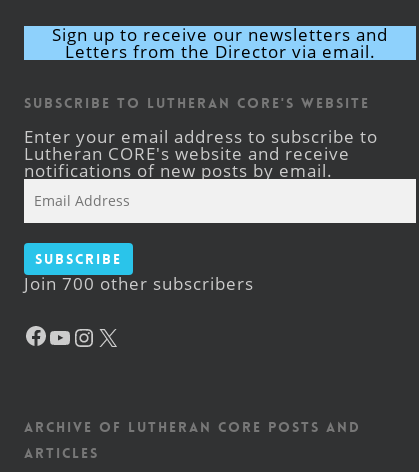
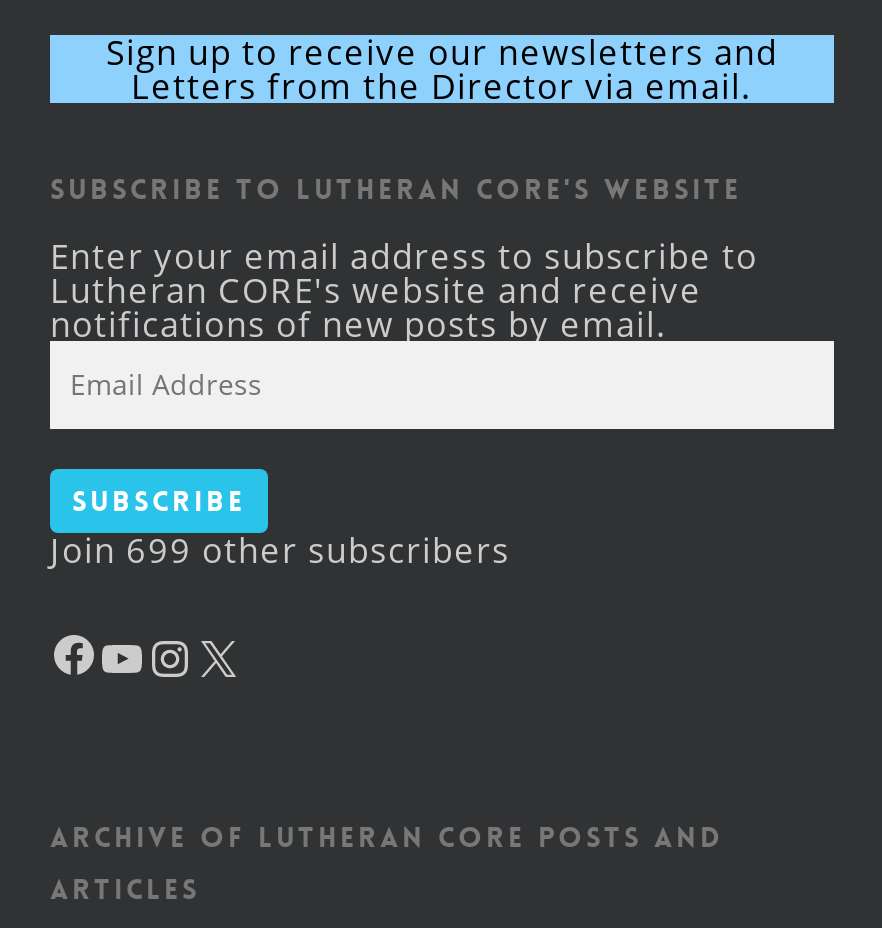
[24,272,254,295] Join 700 other subscribers -> [50,528,510,574] Join 699 other subscribers

